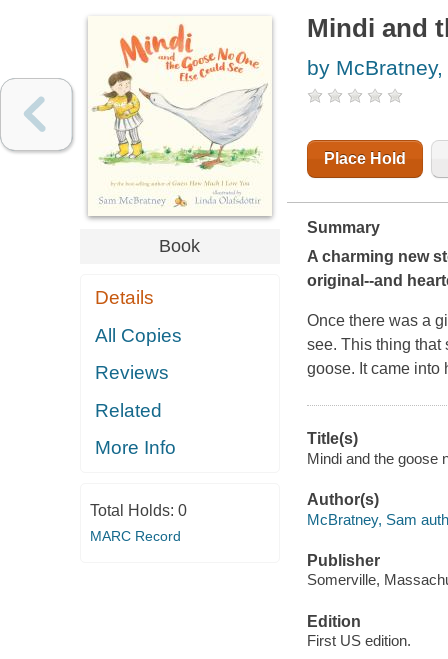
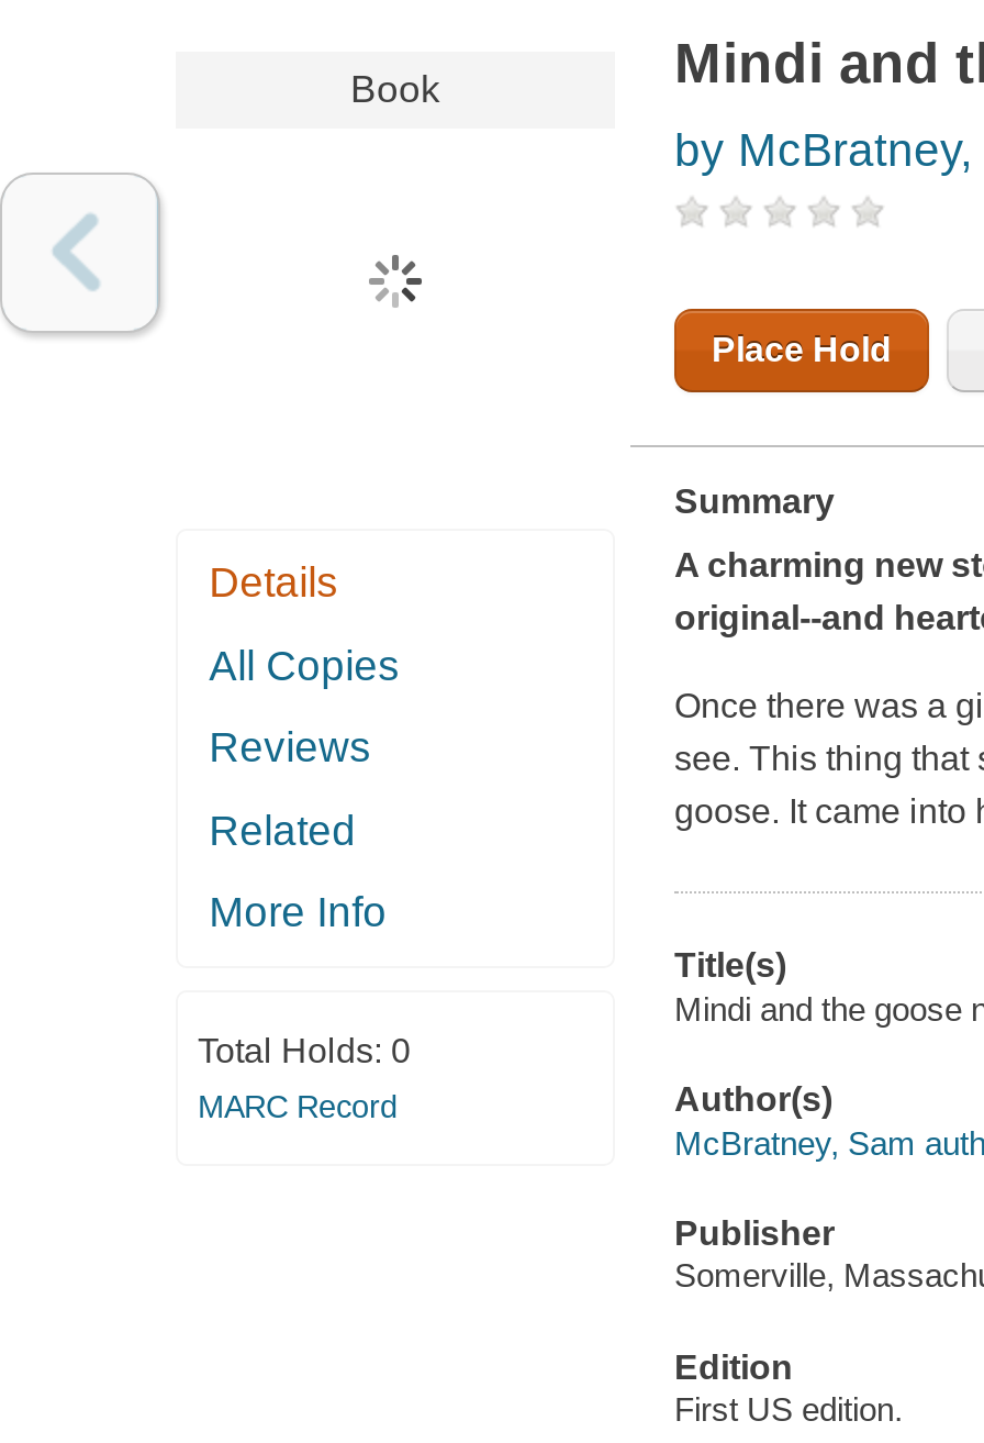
[86,19,274,220] [image] -> none
moved [159,236,200,256] -> [350,67,440,111]: Book
moved [90,287,187,544] -> [198,560,411,1123]: Details | All Copies | Reviews | Related | More Info | Total Holds: 0 | MARC Record

